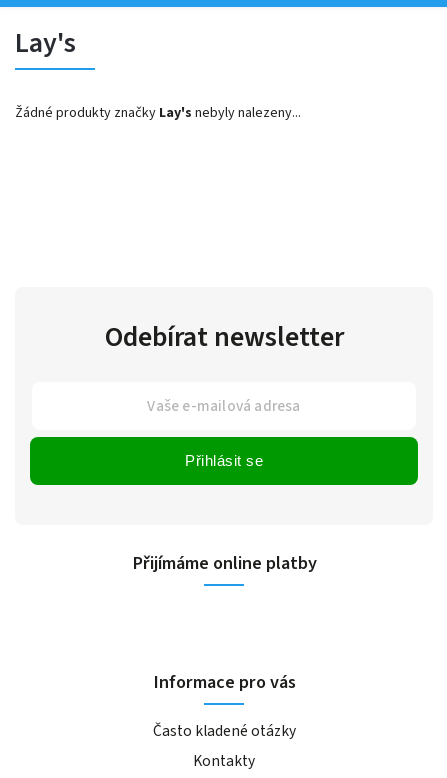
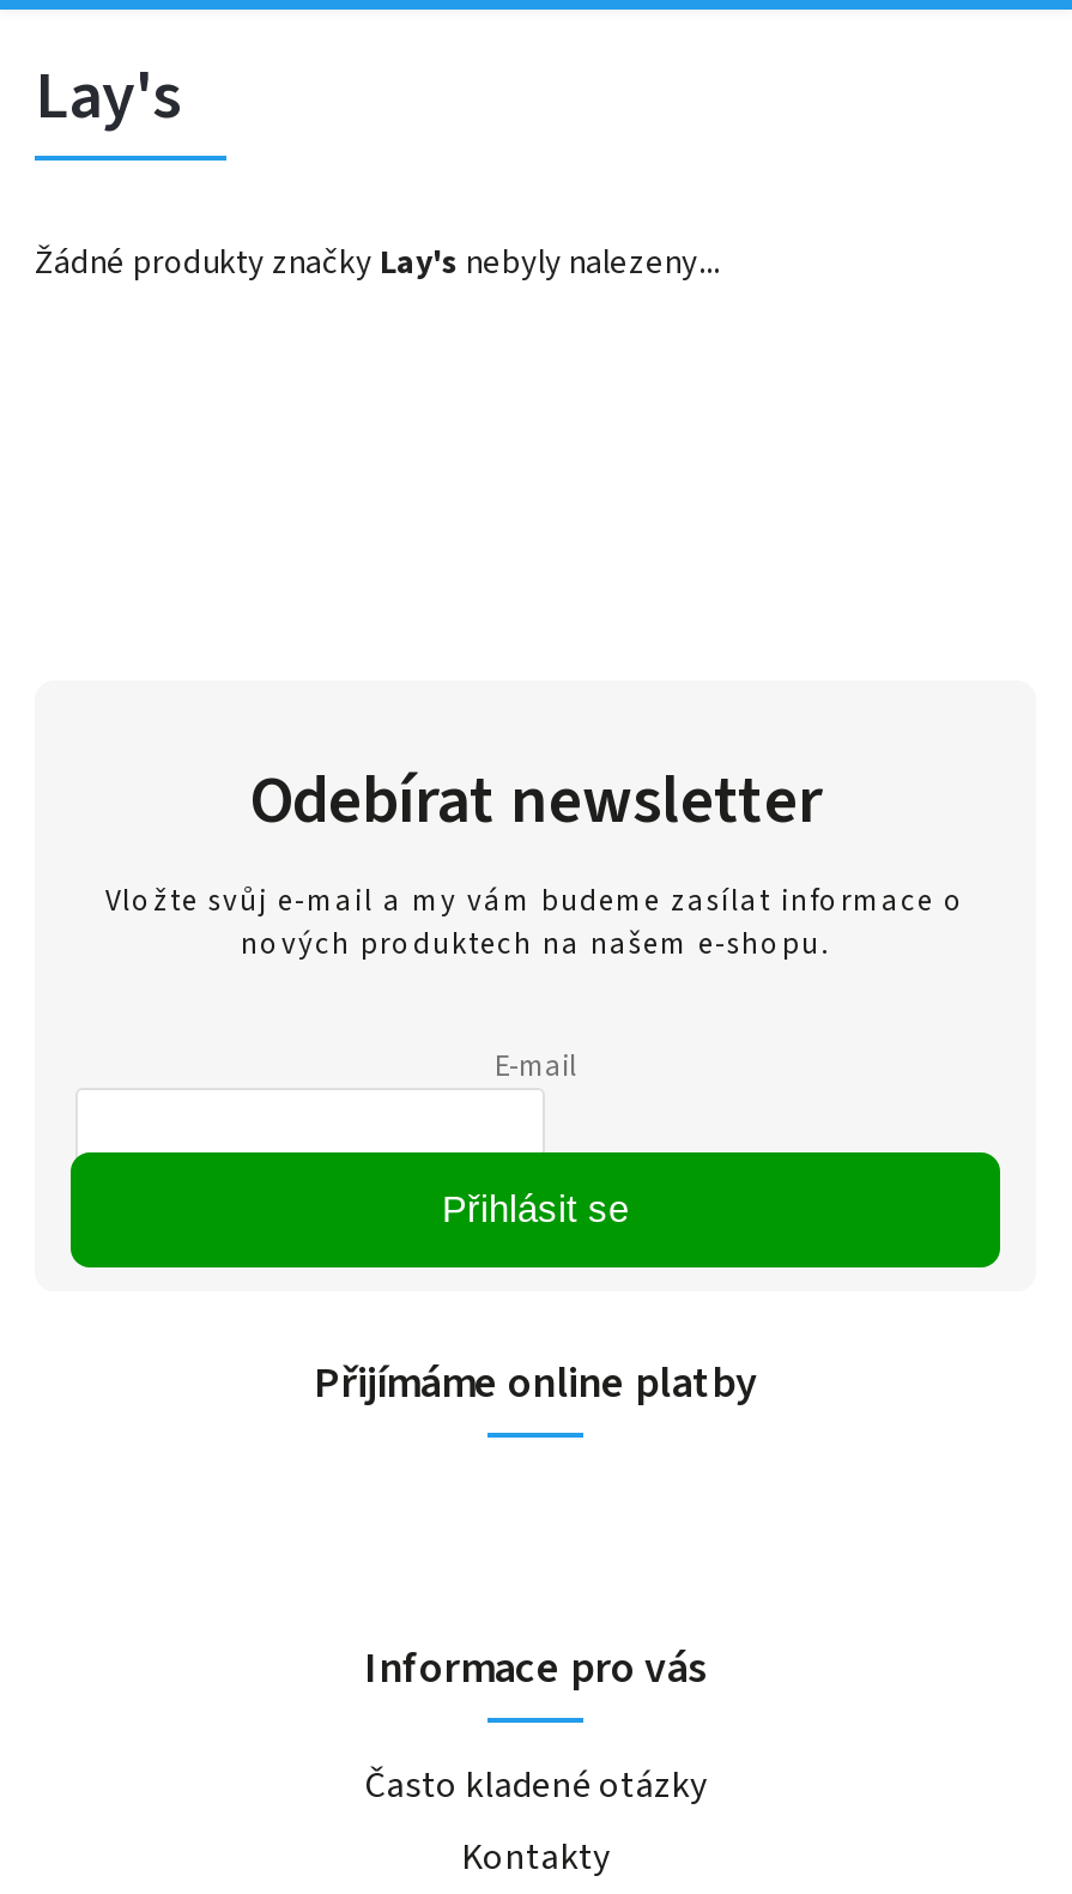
none -> [105,878,965,1087] Vložte svůj e-mail a my vám budeme zasílat informace o | nových produktech na našem e-shopu. | E-mail
moved [185,452,263,469] -> [442,1187,629,1228]: Přihlásit se

